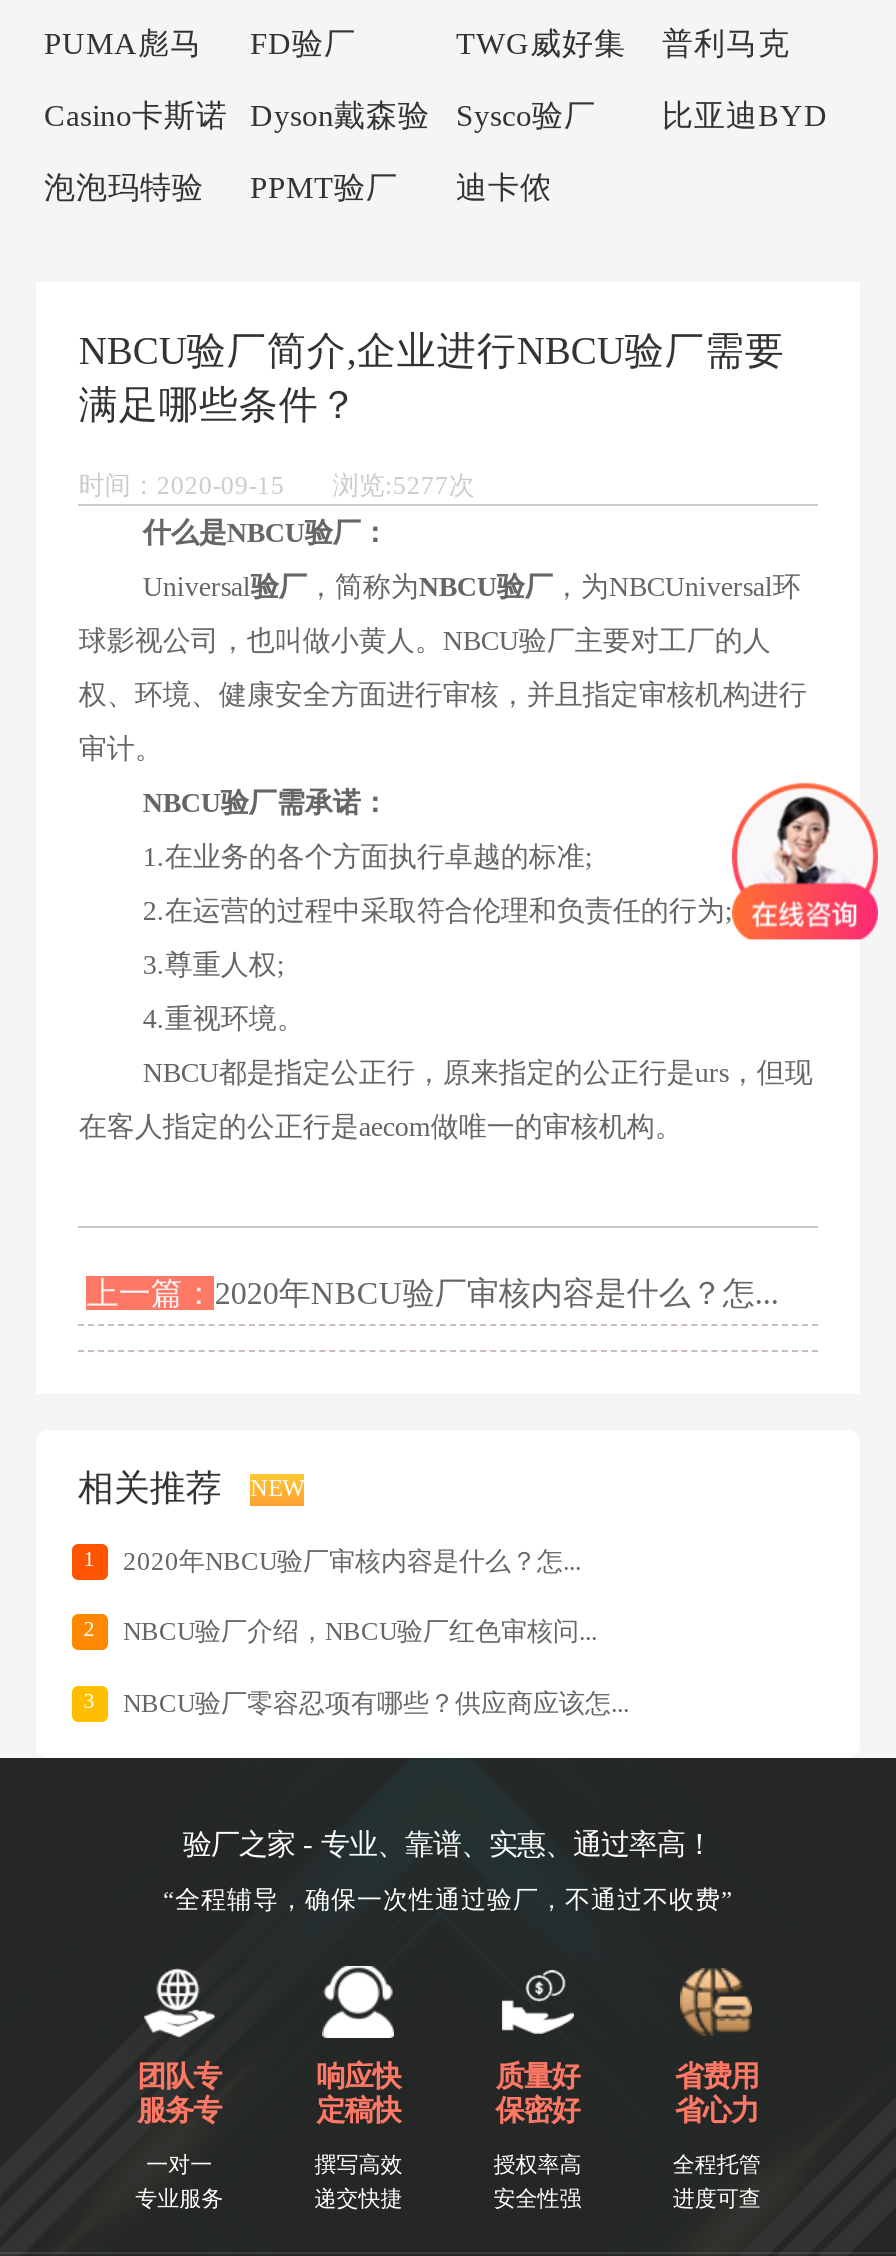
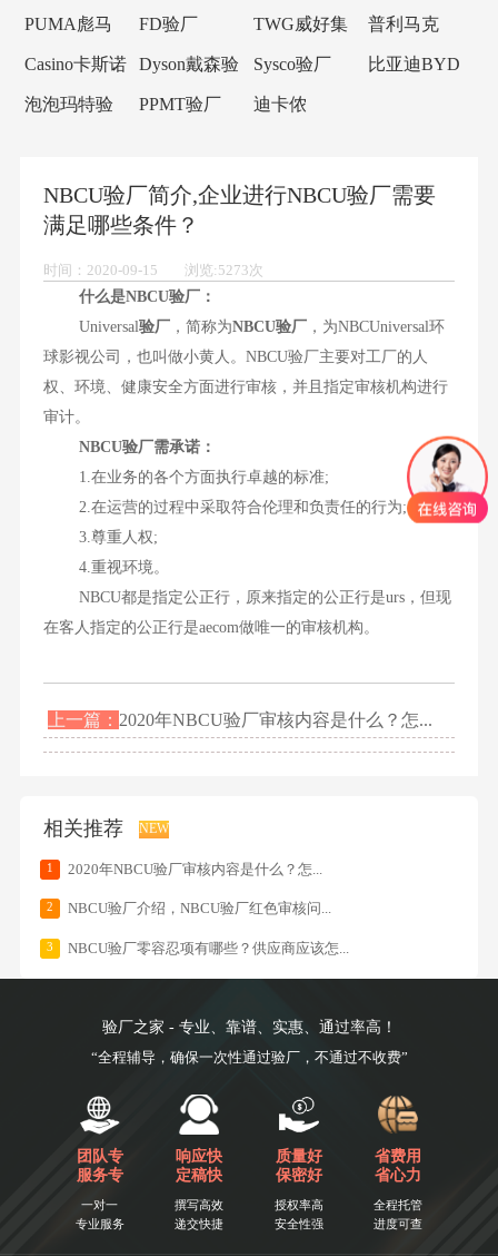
[79,470,475,500] 时间：2020-09-15 浏览:5277次 -> [44,262,264,279] 时间：2020-09-15 浏览:5273次

